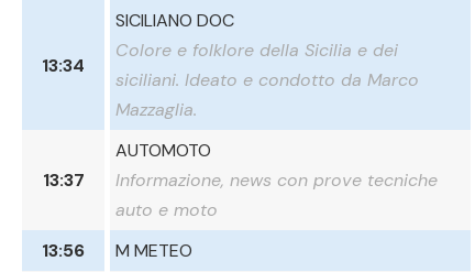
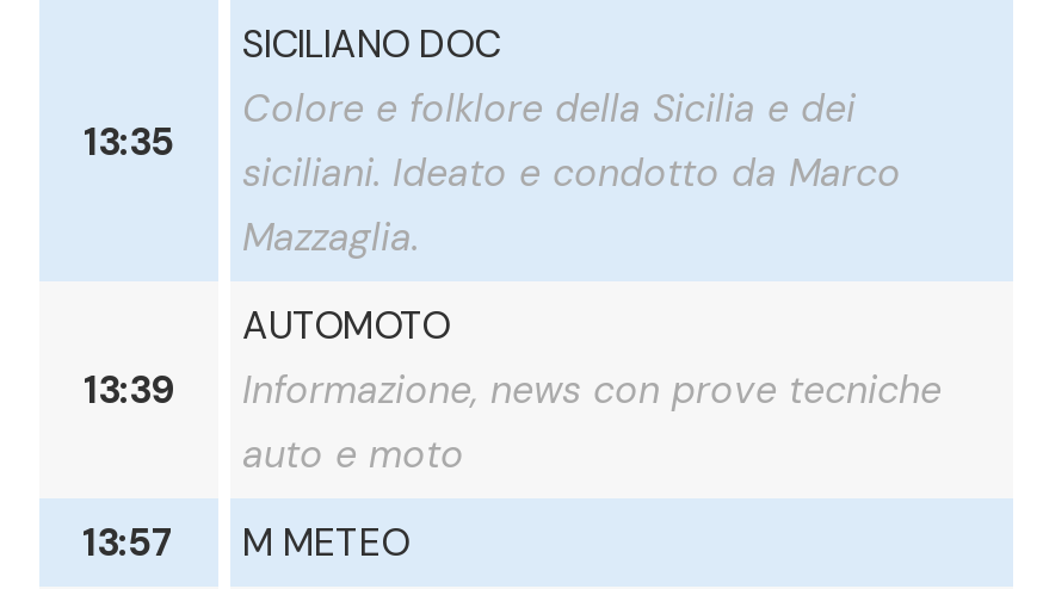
[42,54,85,77] 13:34 -> [84,117,174,167] 13:35
[42,169,438,192] 13:37 Informazione, news con prove tecniche -> [84,366,942,416] 13:39 Informazione, news con prove tecniche
[42,240,192,263] 13:56 M METEO -> [82,519,409,569] 13:57 M METEO

